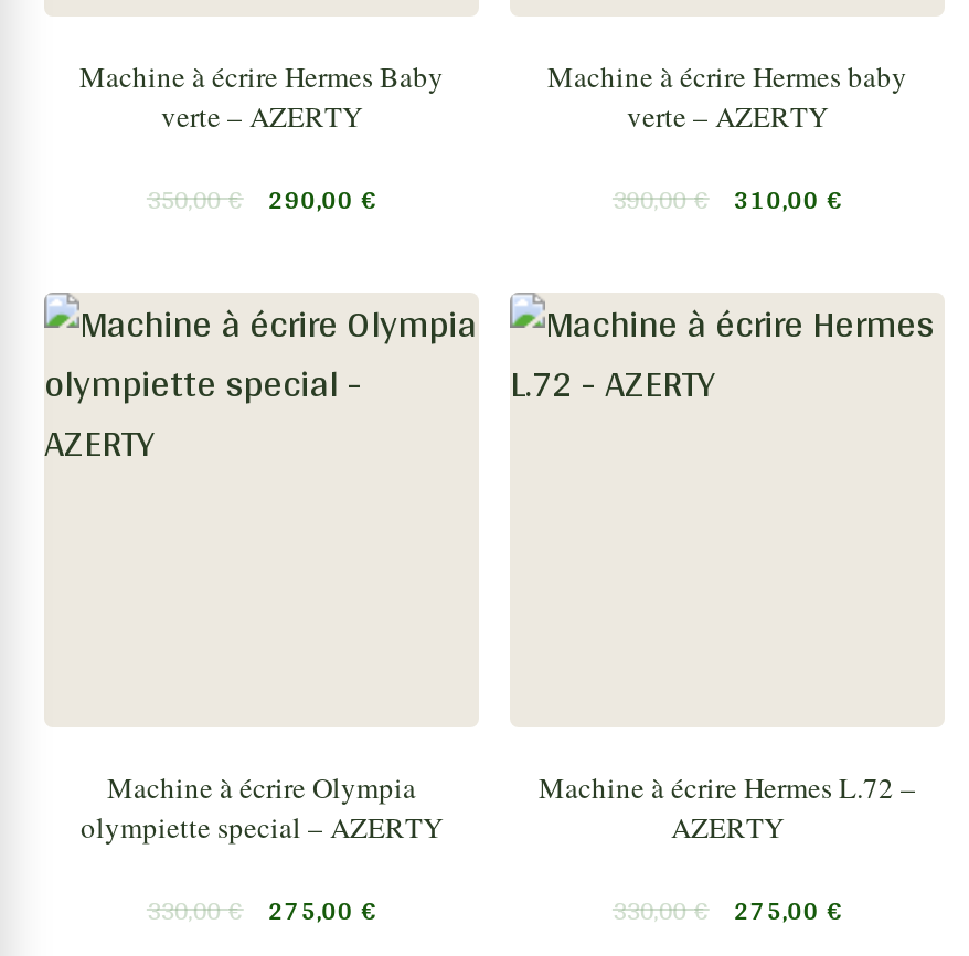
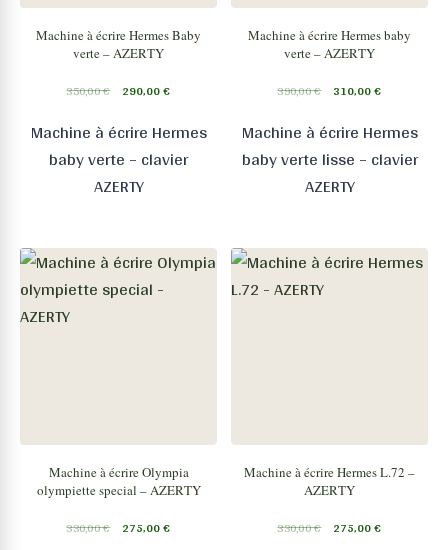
none -> [30,116,206,201] Machine à écrire Hermes | baby verte – clavier | AZERTY
none -> [241,116,417,201] Machine à écrire Hermes | baby verte lisse – clavier | AZERTY

